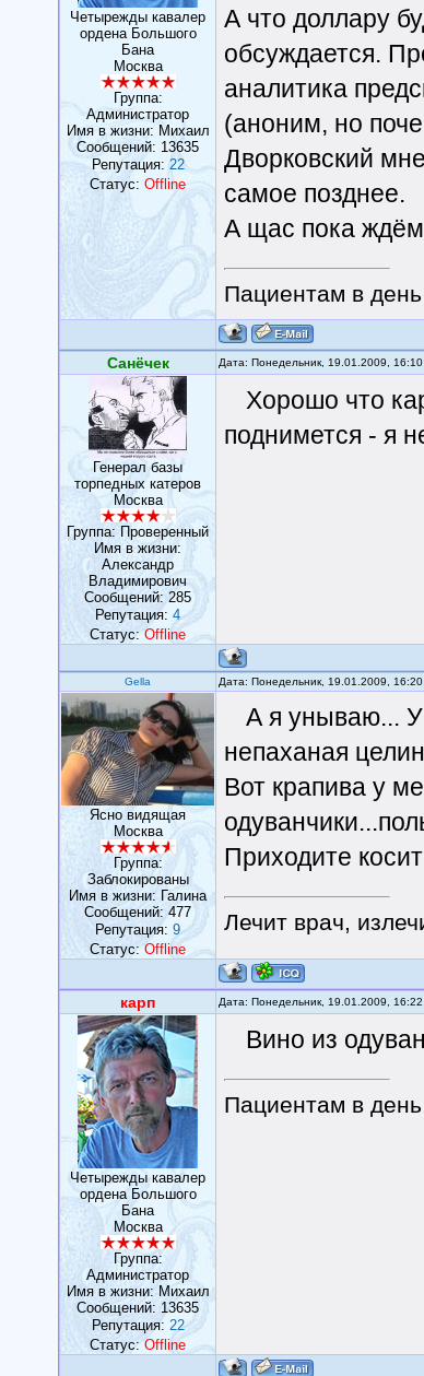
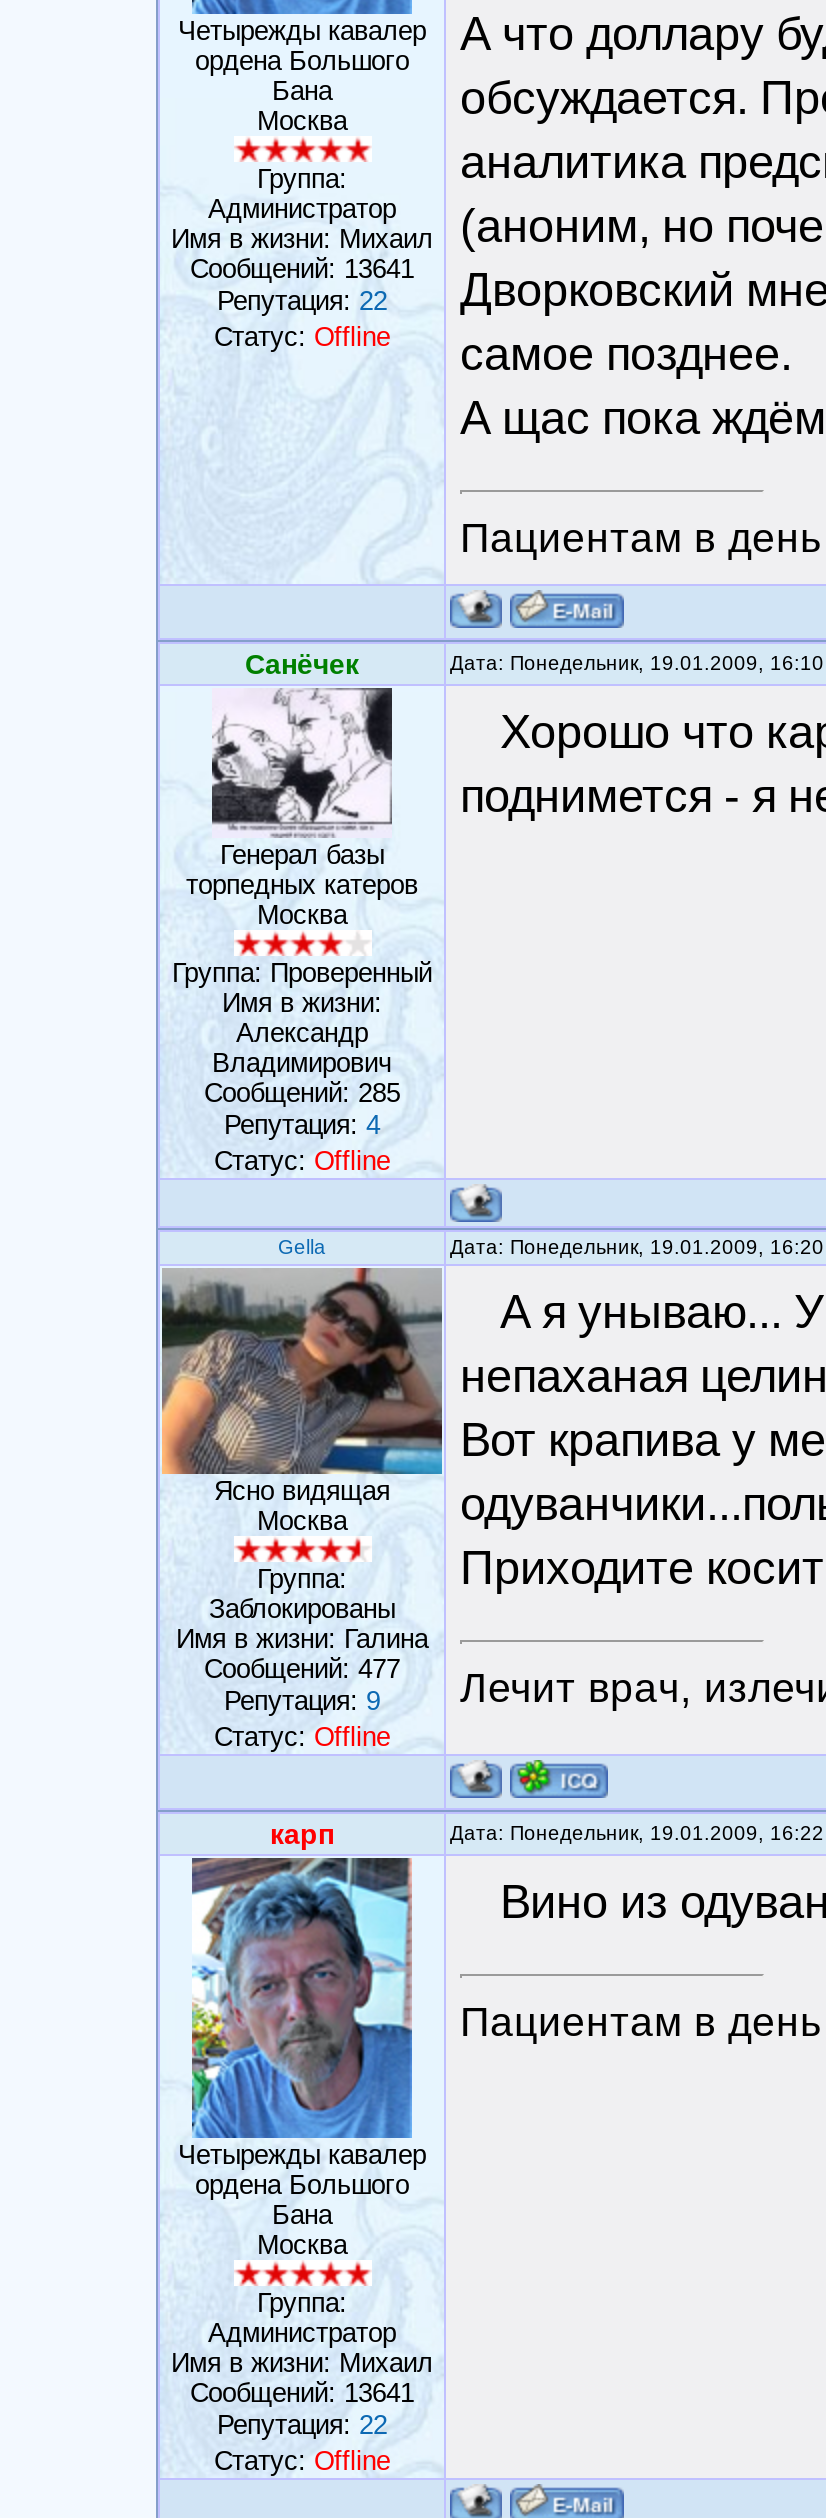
[76,139,199,155] Сообщений: 13635 -> [190,254,414,284] Сообщений: 13641
[76,1299,199,1316] Сообщений: 13635 -> [190,2378,414,2408] Сообщений: 13641

